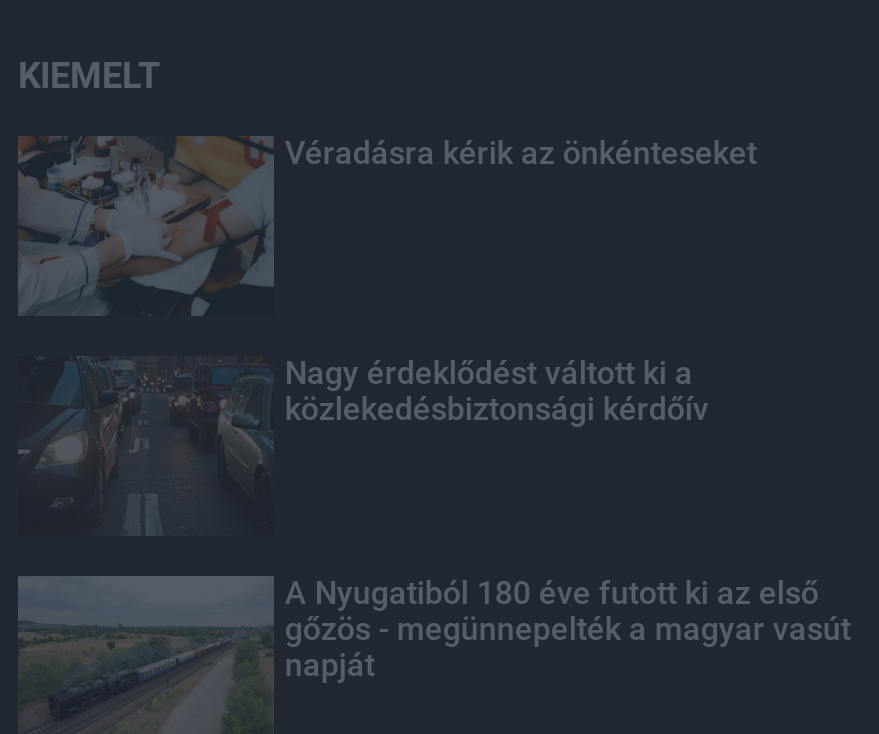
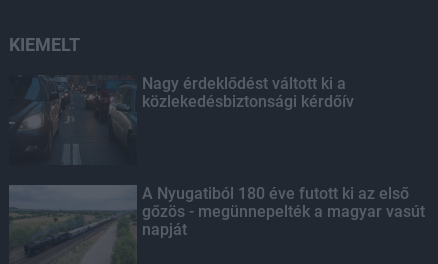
[16,134,757,316] [image] | Véradásra kérik az önkénteseket -> none

